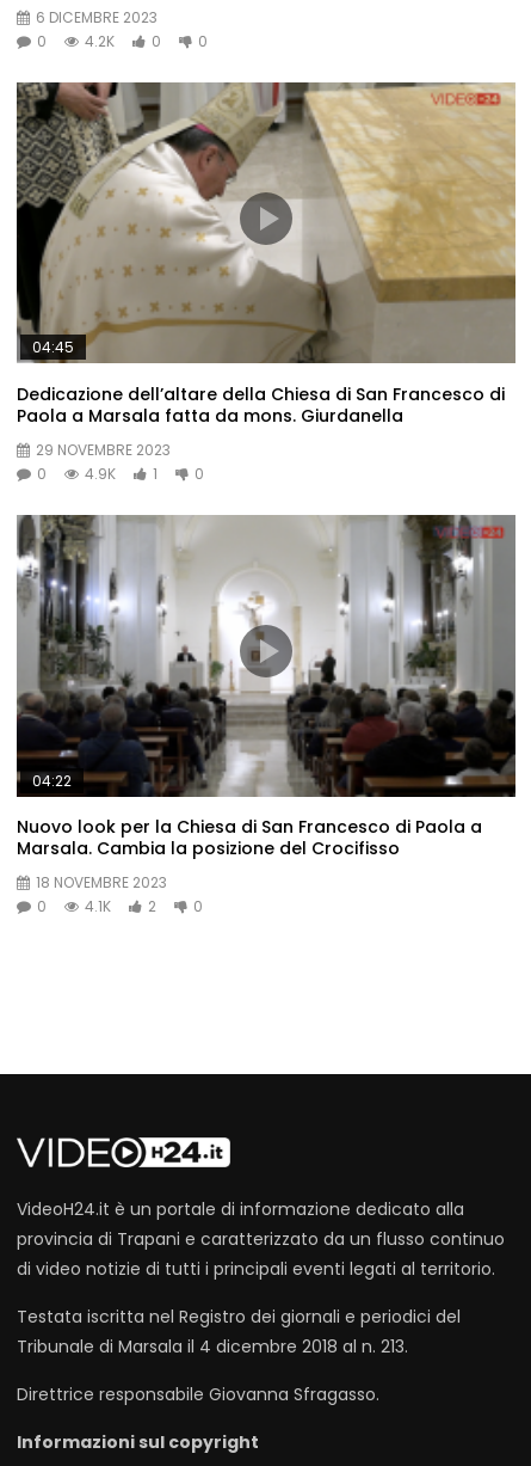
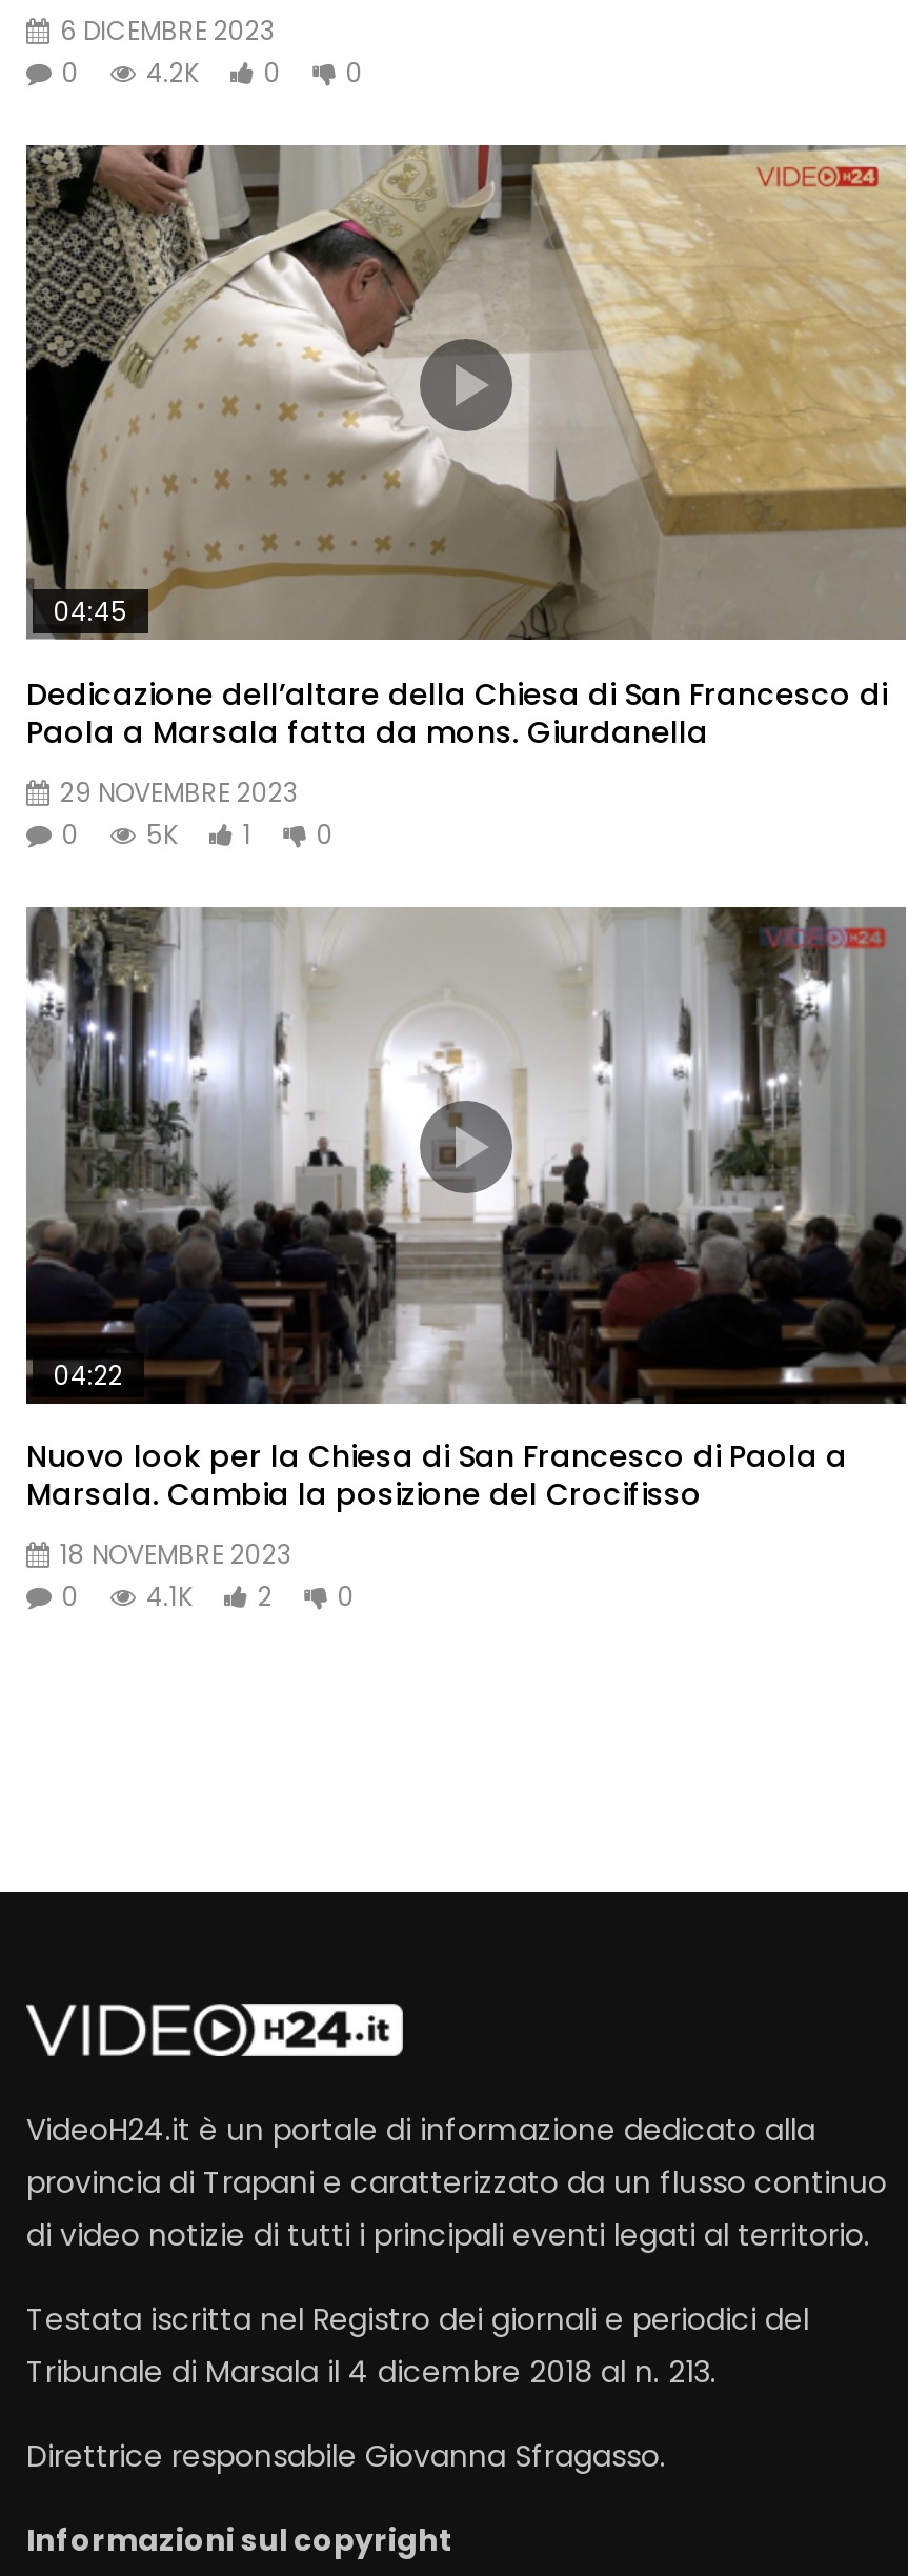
[37,463,204,484] 0 4.9K 1 0 -> [62,816,334,852] 0 5K 1 0

